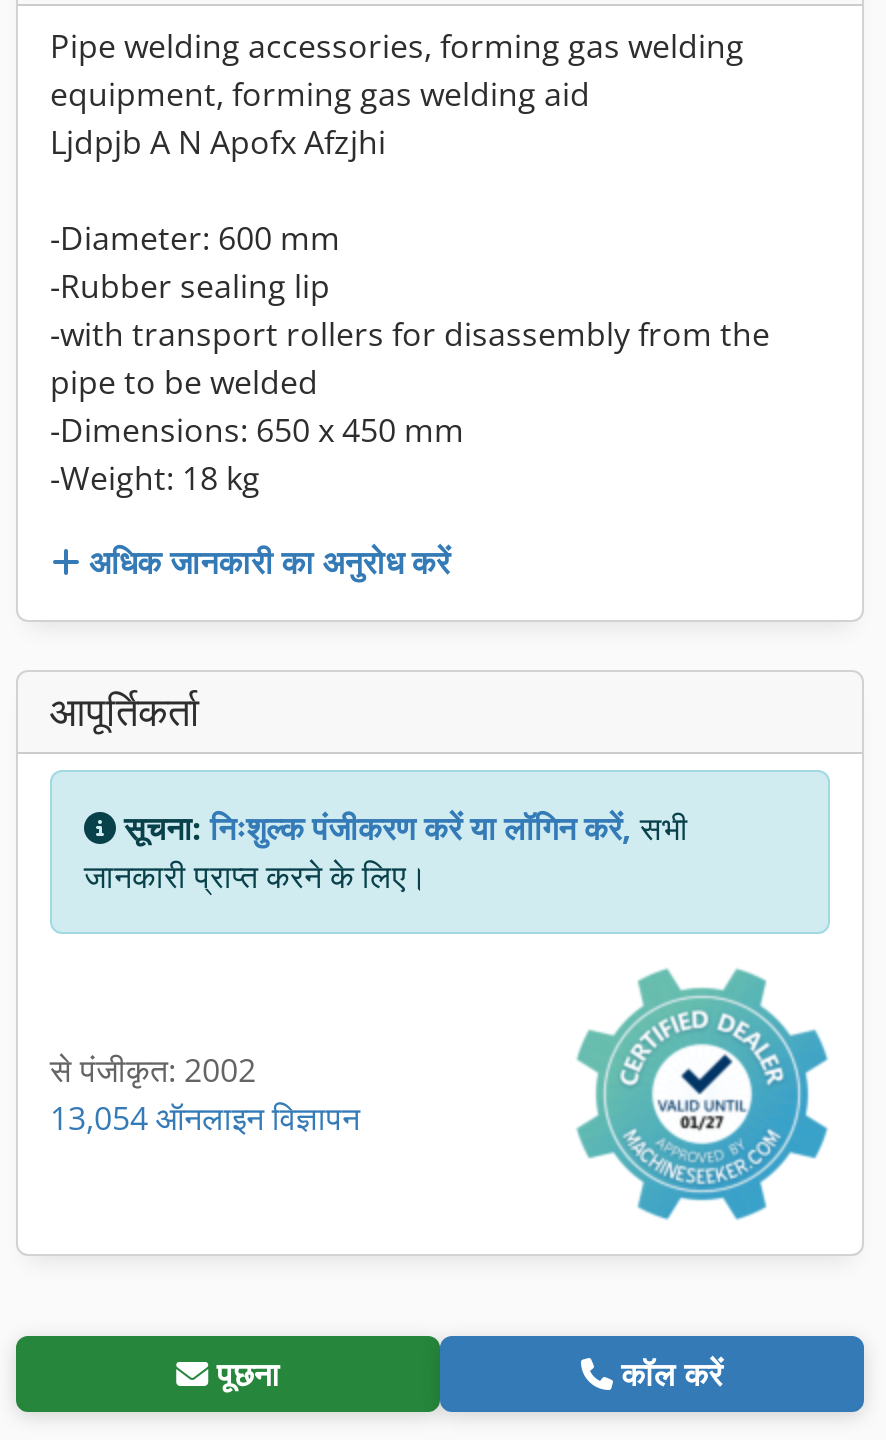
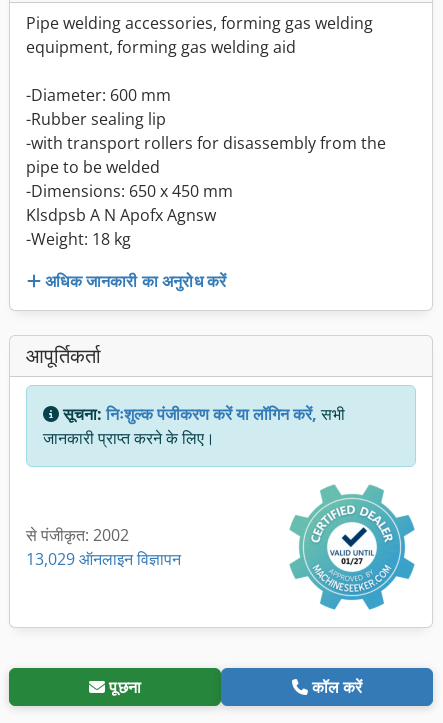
[50,120,386,164] Ljdpjb A N Apofx Afzjhi -> none
moved [50,216,770,452] -> [26,84,386,202]: -Diameter: 600 mm | -Rubber sealing lip | -with transport rollers for disassembly from the | pipe to be welded | -Dimensions: 650 x 450 mm
none -> [26,204,216,226] Klsdpsb A N Apofx Agnsw
[50,1095,360,1139] 13,054 ऑनलाइन विज्ञापन -> [26,548,181,570] 13,029 ऑनलाइन विज्ञापन

